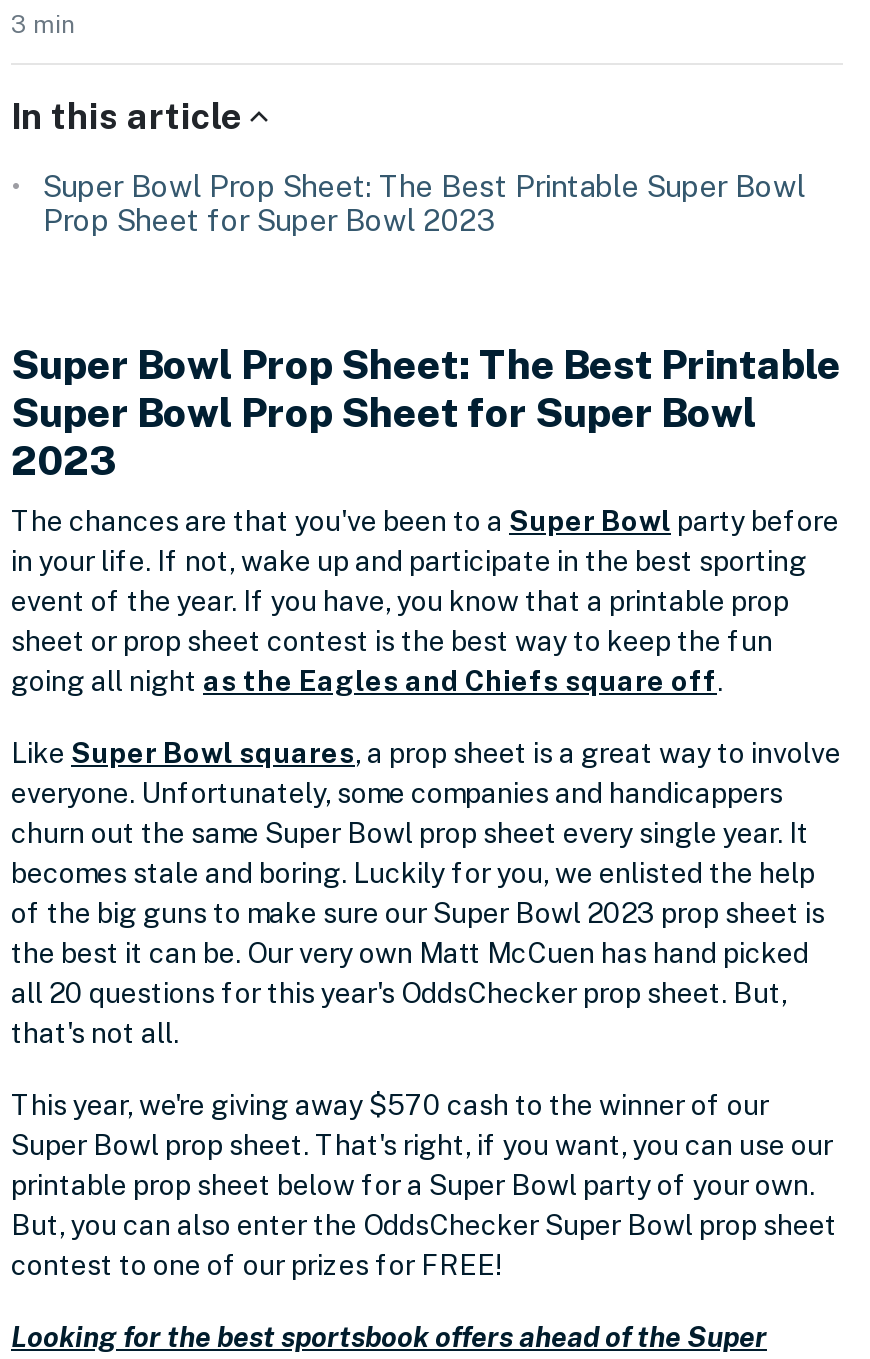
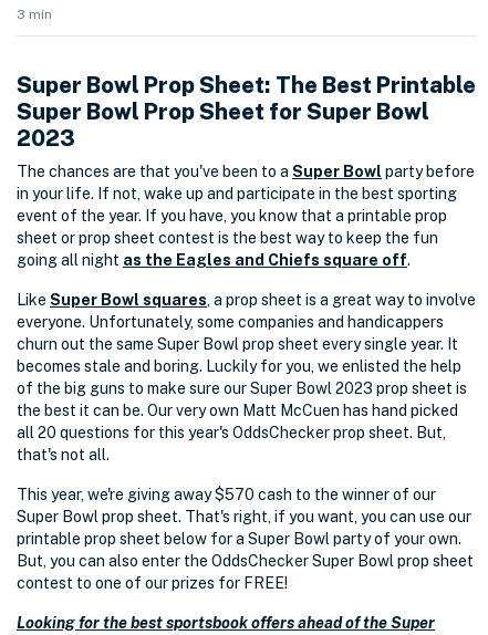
[11,95,805,237] In this article | Super Bowl Prop Sheet: The Best Printable Super Bowl | Prop Sheet for Super Bowl 2023 -> none

